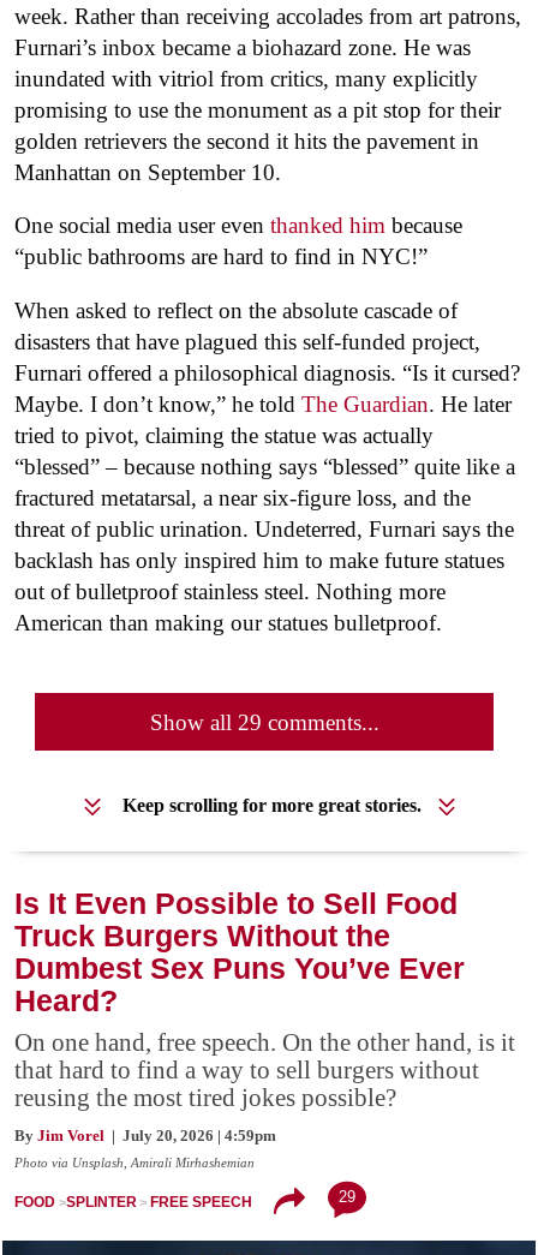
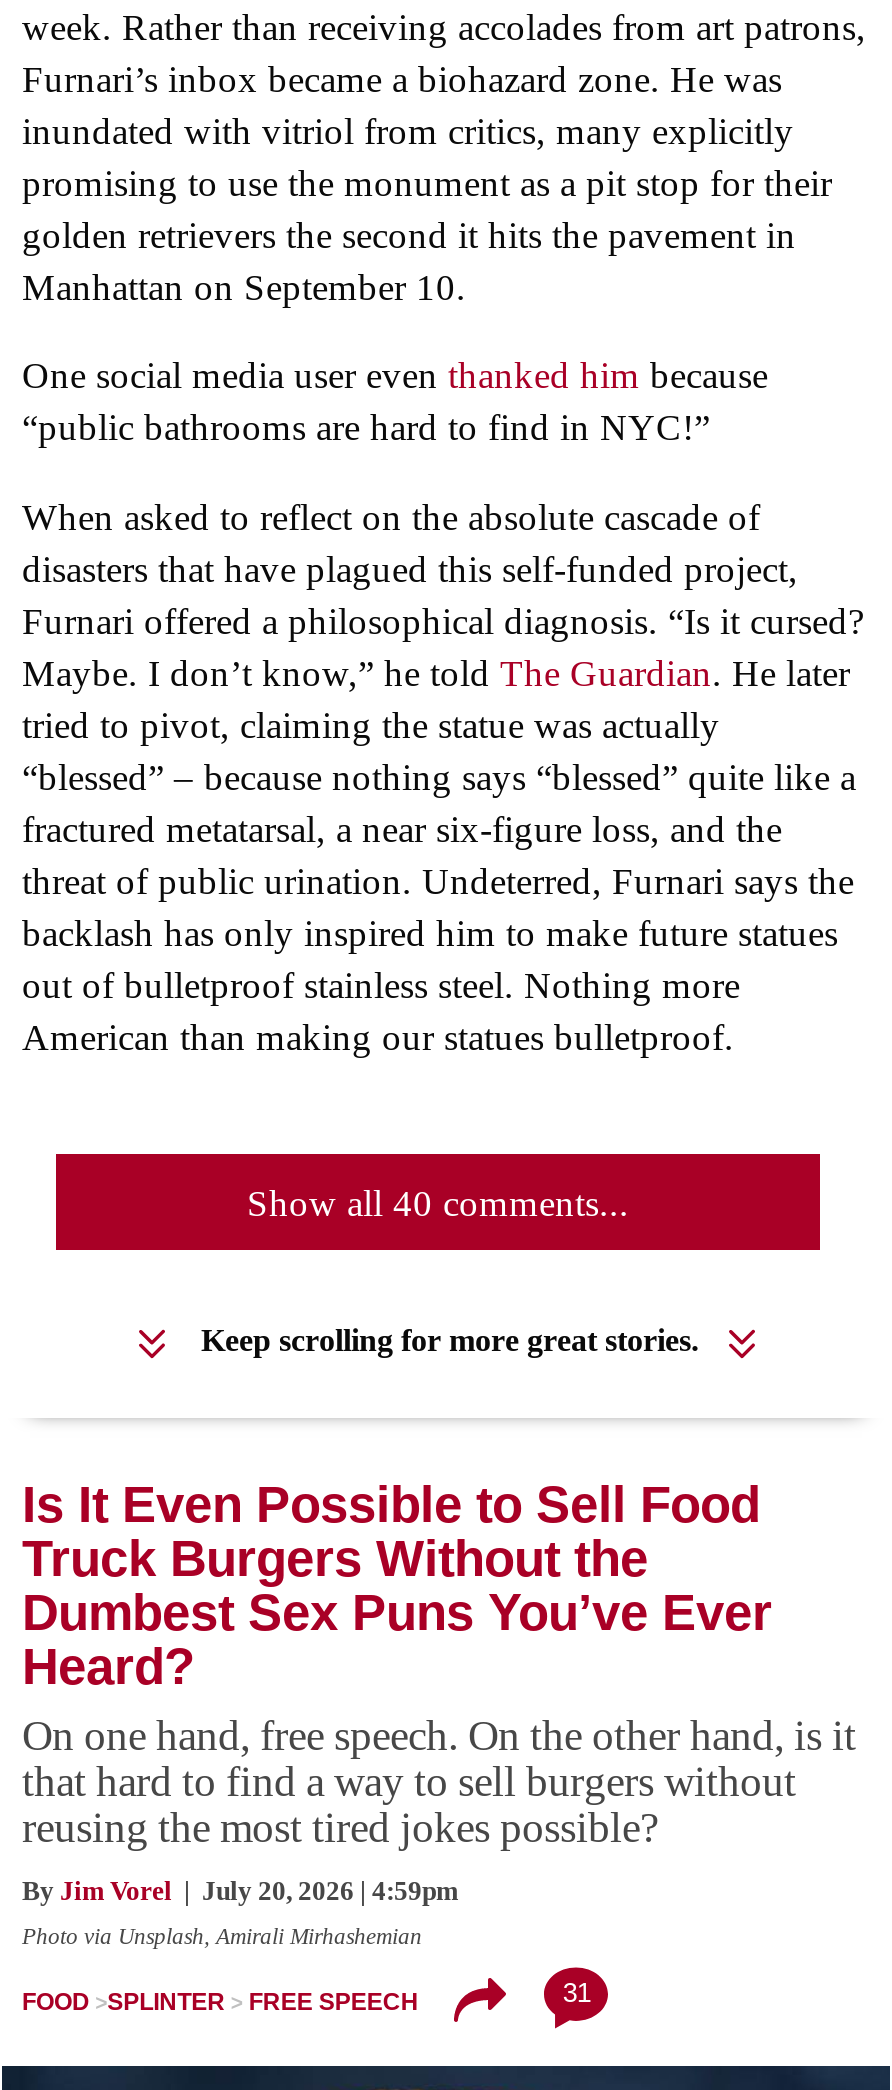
[150,709,379,735] Show all 29 comments... -> [247,1181,629,1223] Show all 40 comments...
[339,1188,356,1206] 29 -> [563,1978,591,2008] 31

